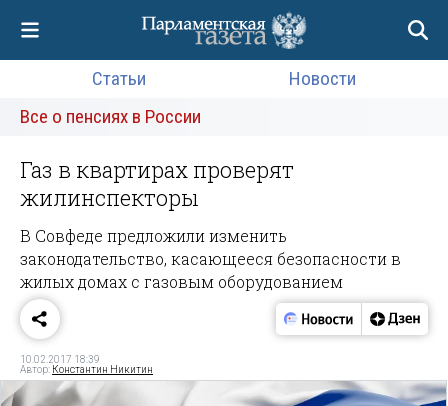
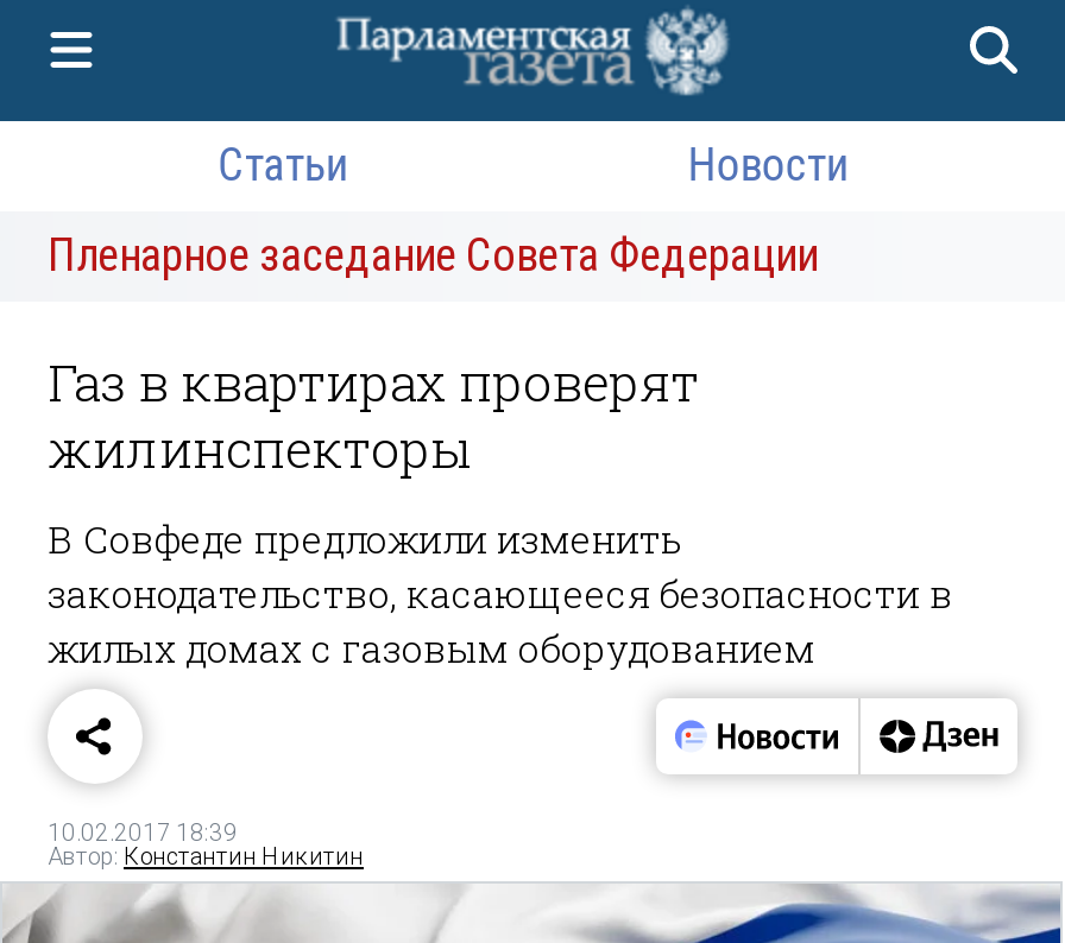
[20,105,201,128] Все о пенсиях в России -> [48,228,818,283] Пленарное заседание Совета Федерации

